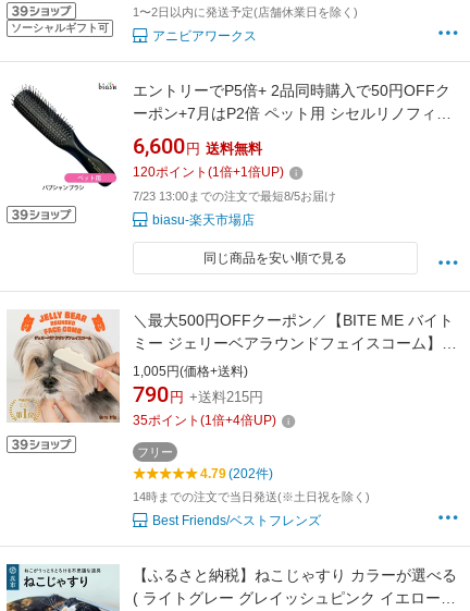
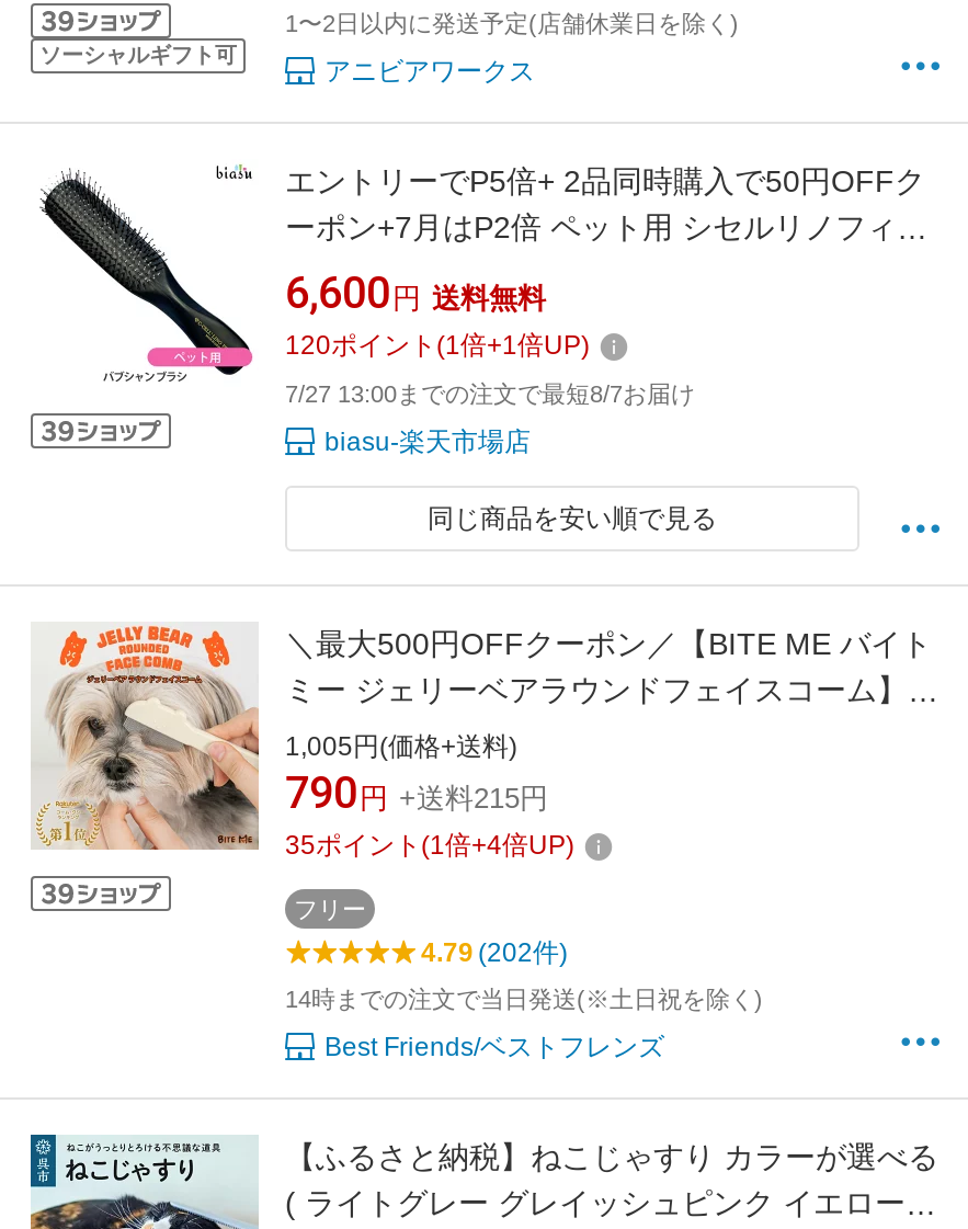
[133,190,336,203] 7/23 13:00までの注文で最短8/5お届け -> [285,382,695,408] 7/27 13:00までの注文で最短8/7お届け

